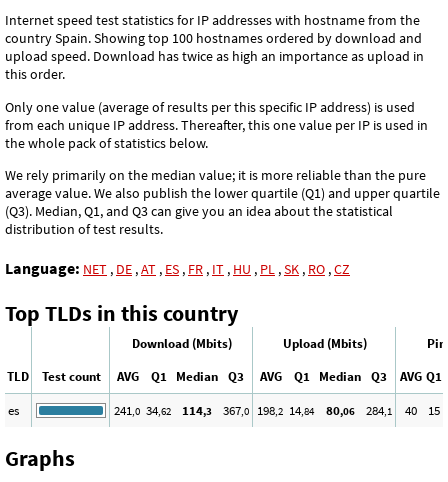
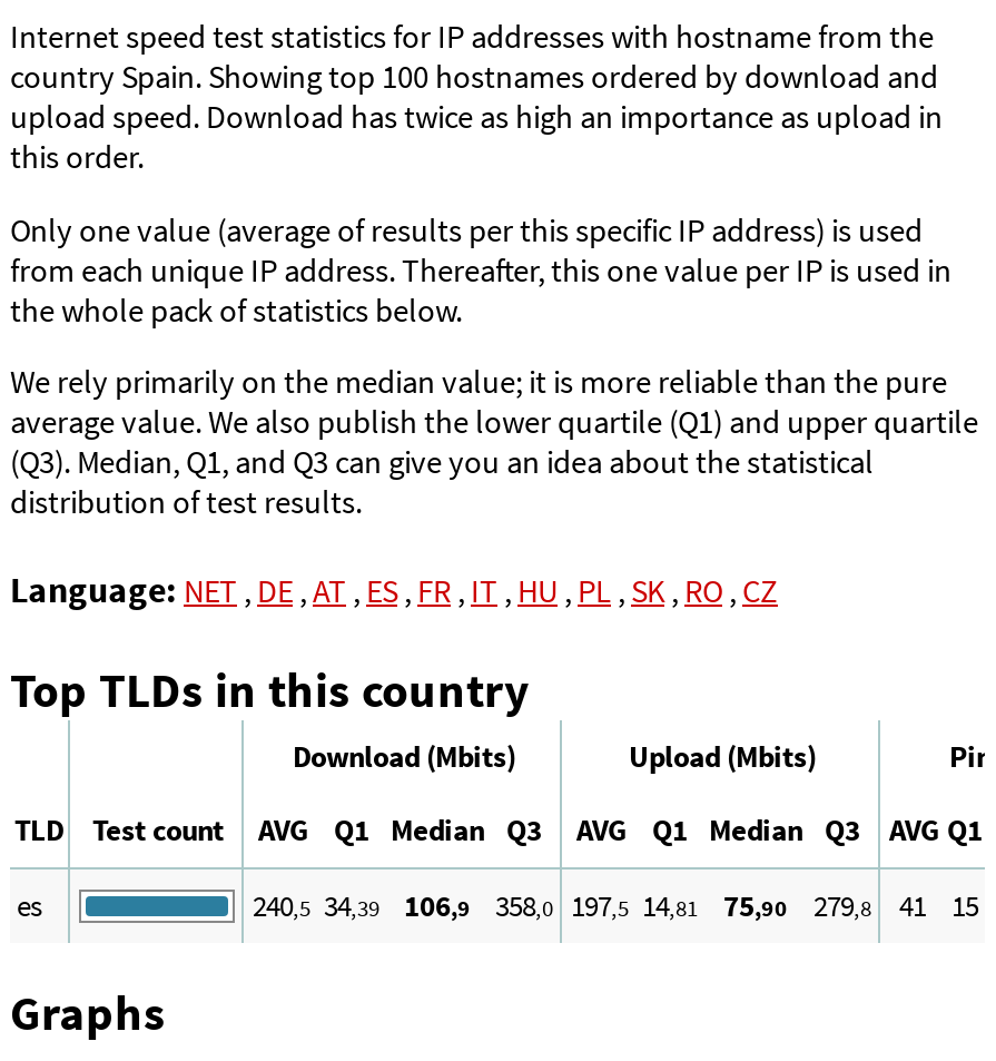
[114,402,171,419] 241,0 34,62 -> [253,888,379,926] 240,5 34,39
[182,402,212,419] 114,3 -> [404,888,471,926] 106,9
[223,402,314,419] 367,0 198,2 14,84 -> [495,888,698,926] 358,0 197,5 14,81
[325,402,354,419] 80,06 -> [723,888,788,926] 75,90
[366,402,392,419] 284,1 -> [813,888,871,926] 279,8
[404,402,416,419] 40 -> [899,888,926,926] 41

